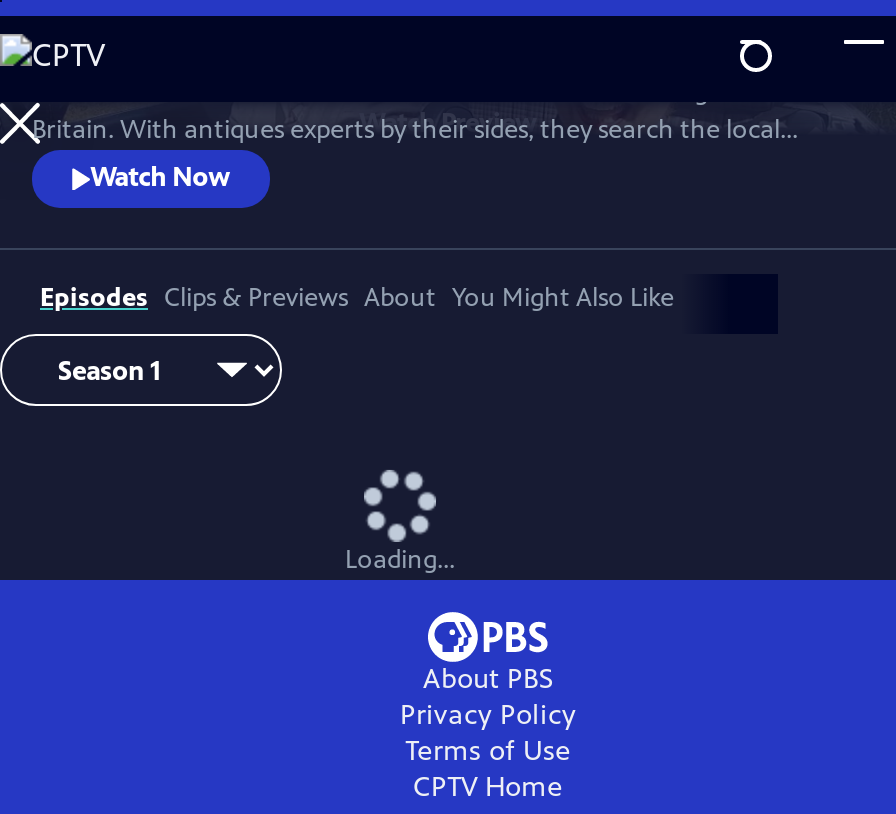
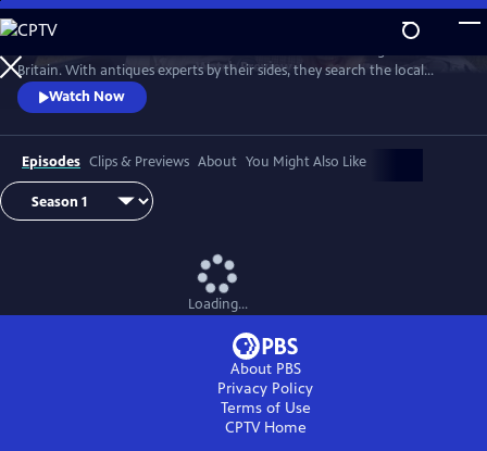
[362,468,438,540] [image] -> [197,253,238,293] [image]

